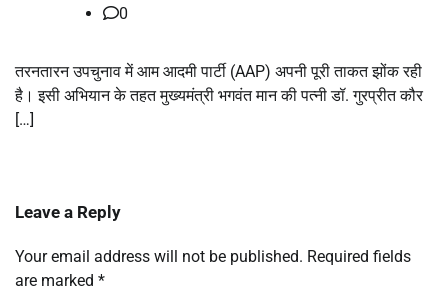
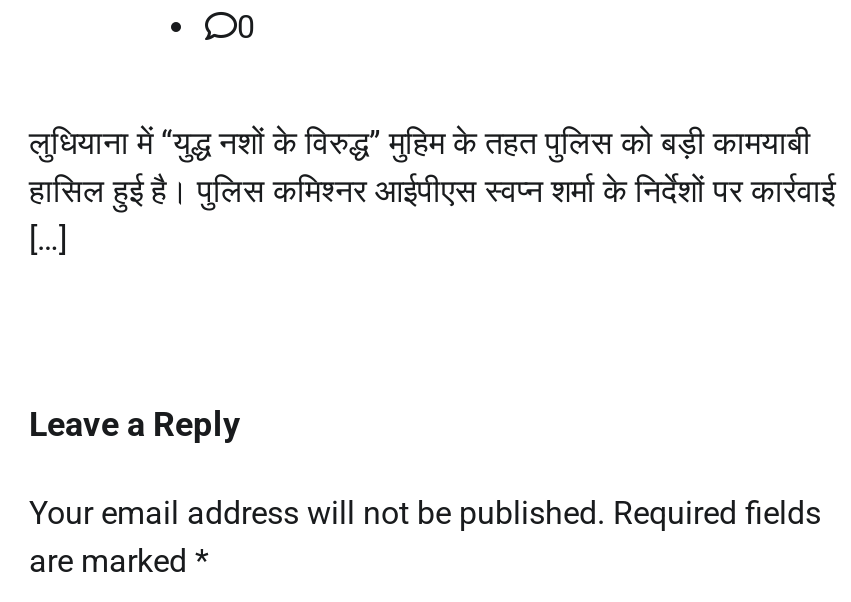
[15,62,423,105] तरनतारन उपचुनाव में आम आदमी पार्टी (AAP) अपनी पूरी ताकत झोंक रही | है। इसी अभियान के तहत मुख्यमंत्री भगवंत मान की पत्नी डॉ. गुरप्रीत कौर -> [29,124,835,210] लुधियाना में “युद्ध नशों के विरुद्ध” मुहिम के तहत पुलिस को बड़ी कामयाबी | हासिल हुई है। पुलिस कमिश्नर आईपीएस स्वप्न शर्मा के निर्देशों पर कार्रवाई

